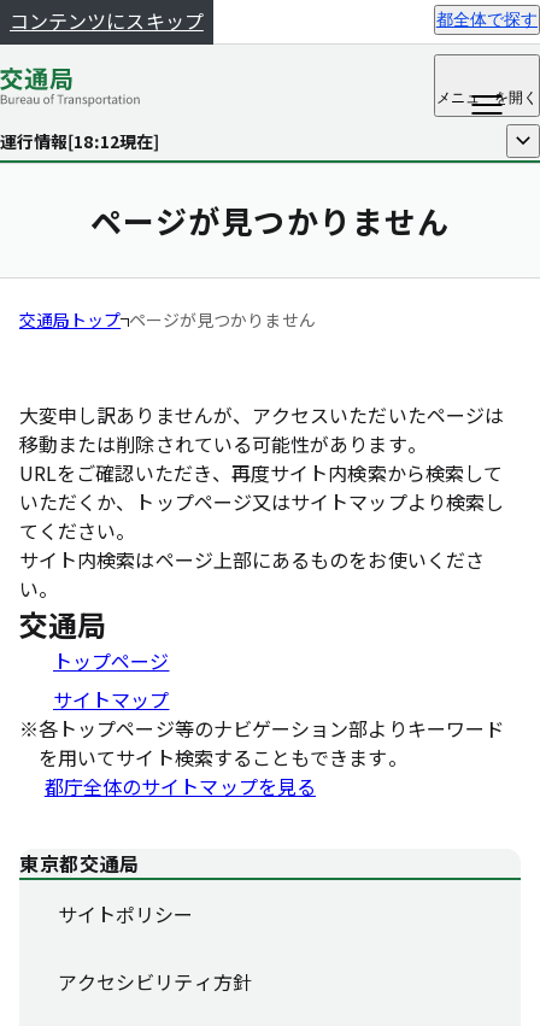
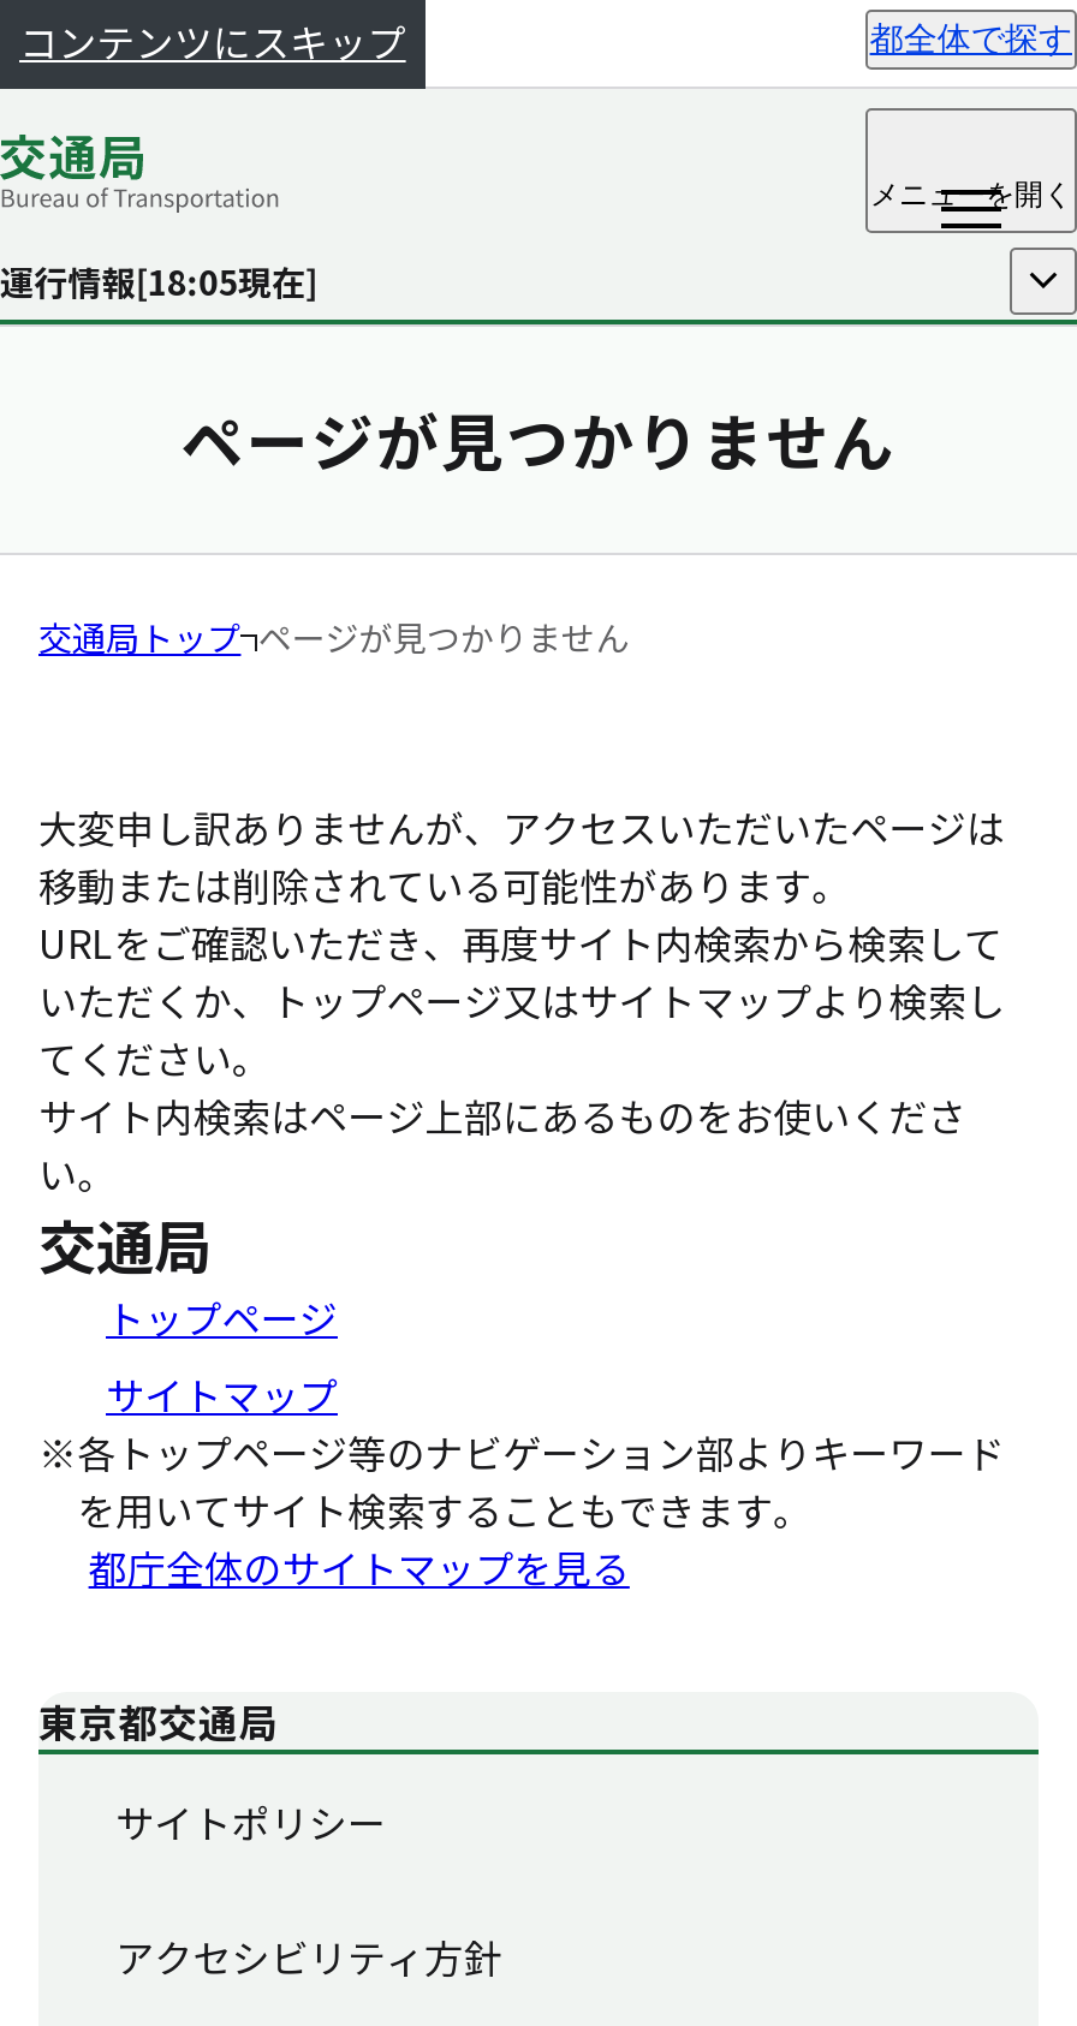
[0,128,159,153] 運行情報[18:12現在] -> [0,256,318,304] 運行情報[18:05現在]

